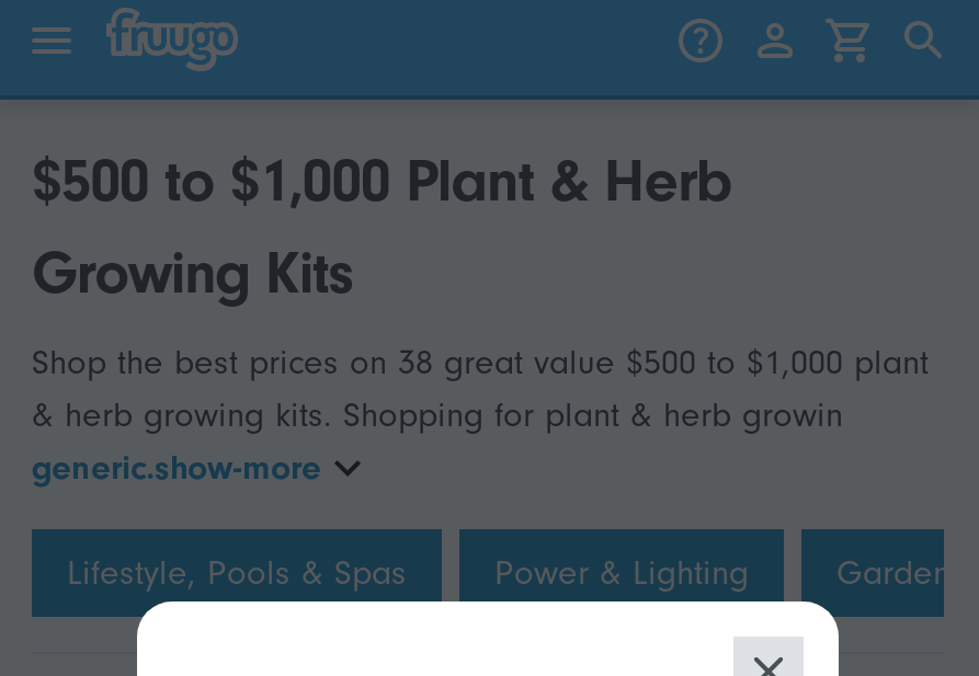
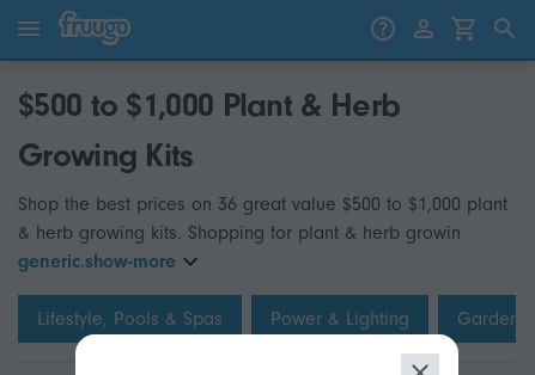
[32,343,929,382] Shop the best prices on 38 great value $500 to $1,000 plant -> [18,193,507,215] Shop the best prices on 36 great value $500 to $1,000 plant

